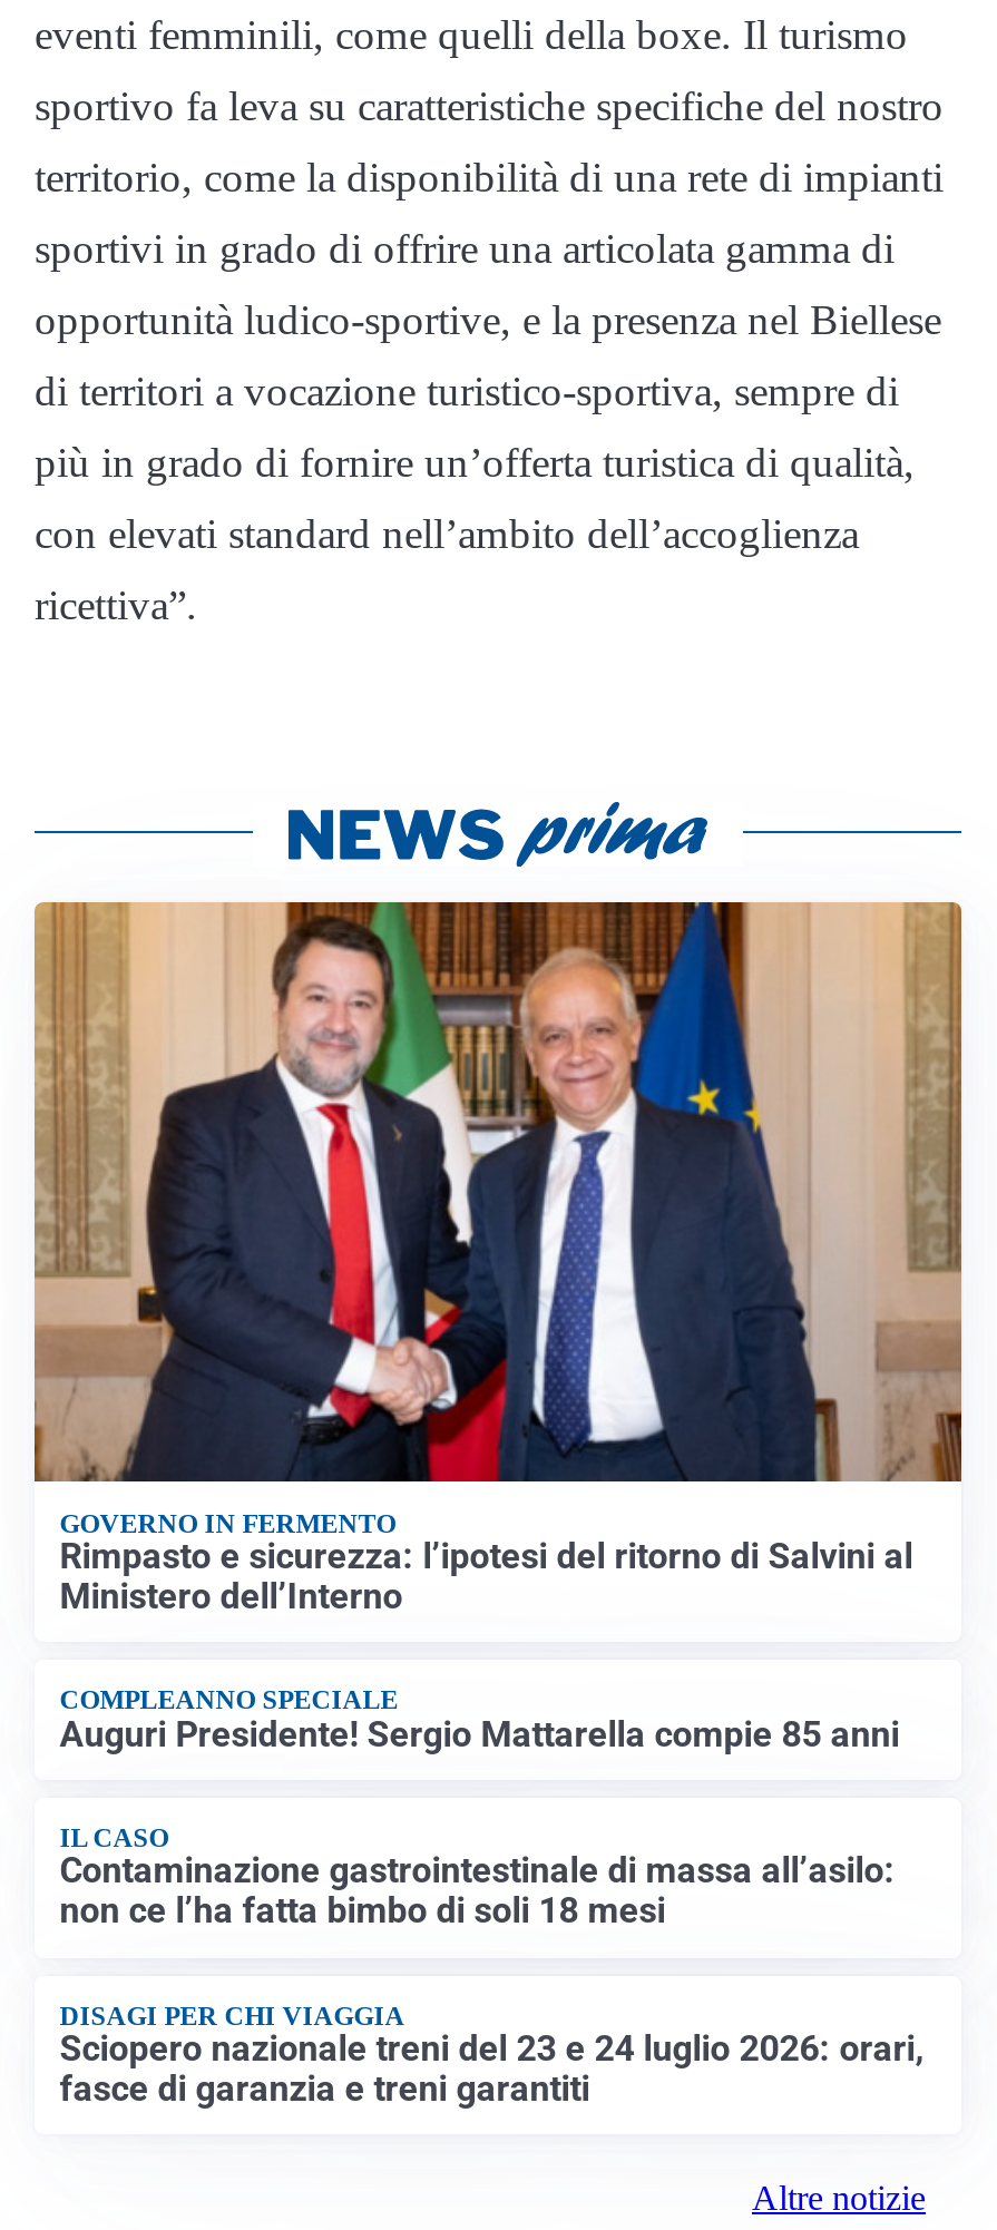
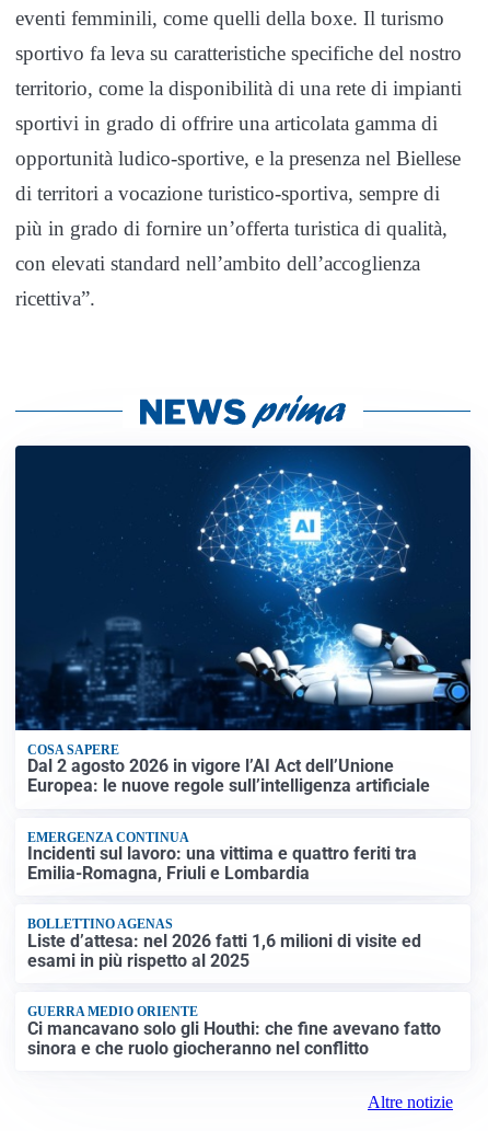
[32,899,964,1617] [image] | GOVERNO IN FERMENTO | Rimpasto e sicurezza: l’ipotesi del ritorno di Salvini al | Ministero dell’Interno -> [14,445,472,796] [image] | COSA SAPERE | Dal 2 agosto 2026 in vigore l’AI Act dell’Unione | Europea: le nuove regole sull’intelligenza artificiale
[59,1685,899,1755] COMPLEANNO SPECIALE | Auguri Presidente! Sergio Mattarella compie 85 anni -> [28,830,417,884] EMERGENZA CONTINUA | Incidenti sul lavoro: una vittima e quattro feriti tra | Emilia-Romagna, Friuli e Lombardia
[59,1822,895,1932] IL CASO | Contaminazione gastrointestinale di massa all’asilo: | non ce l’ha fatta bimbo di soli 18 mesi -> [28,917,421,971] BOLLETTINO AGENAS | Liste d’attesa: nel 2026 fatti 1,6 milioni di visite ed | esami in più rispetto al 2025
[59,2000,924,2110] DISAGI PER CHI VIAGGIA | Sciopero nazionale treni del 23 e 24 luglio 2026: orari, | fasce di garanzia e treni garantiti -> [28,1004,441,1058] GUERRA MEDIO ORIENTE | Ci mancavano solo gli Houthi: che fine avevano fatto | sinora e che ruolo giocheranno nel conflitto

